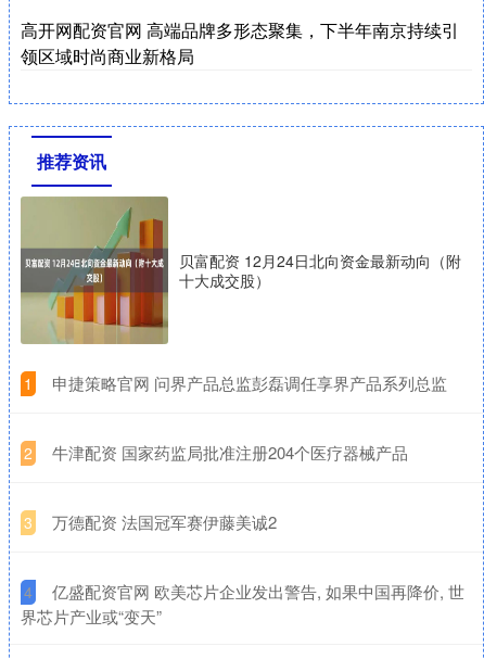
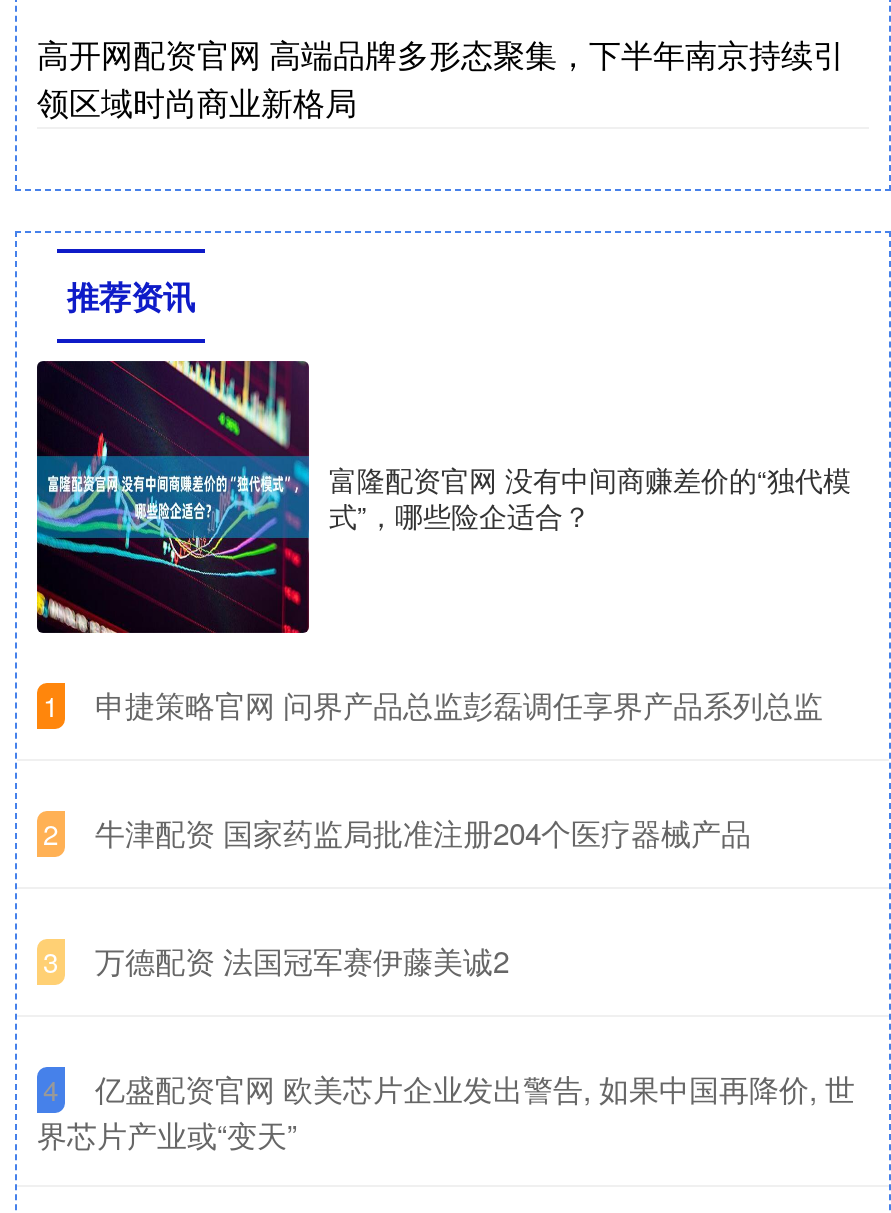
[20,195,461,345] [image] | 贝富配资 12月24日北向资金最新动向（附 | 十大成交股） -> [35,359,851,635] [image] | 富隆配资官网 没有中间商赚差价的“独代模 | 式”，哪些险企适合？

